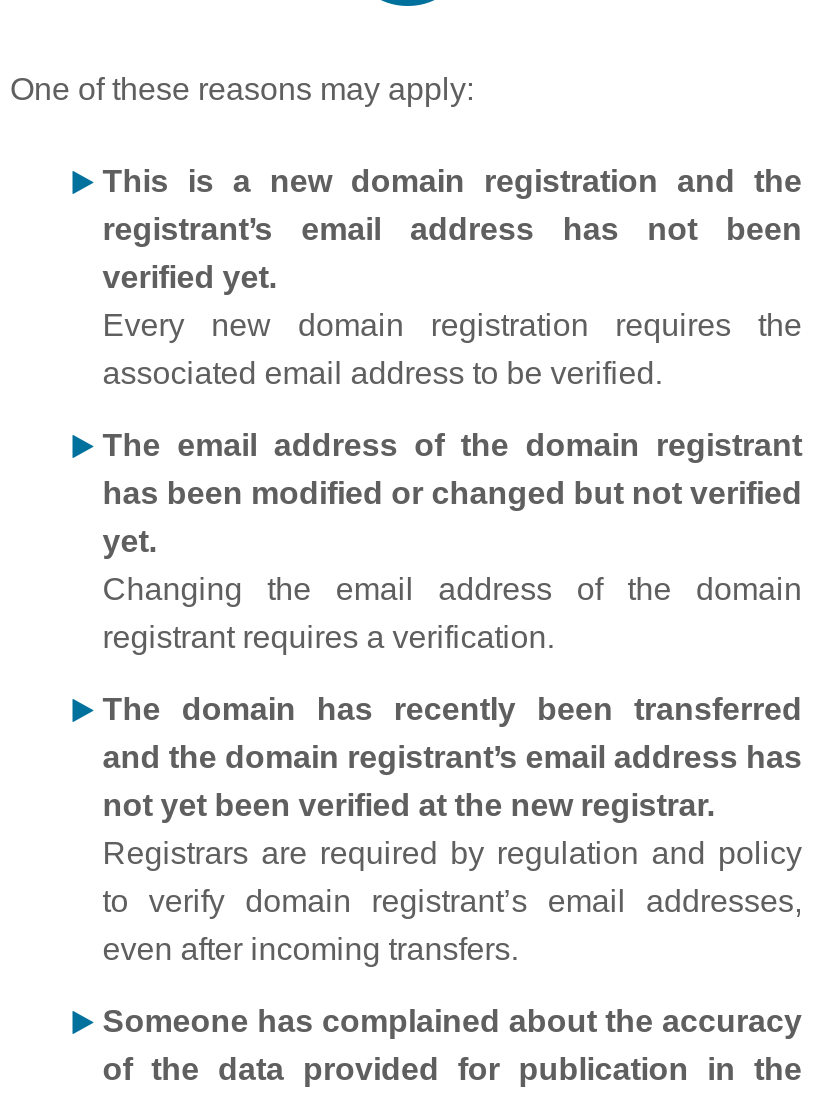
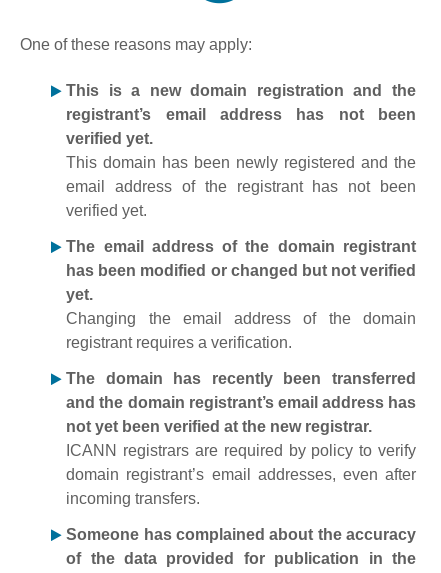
[103,308,802,390] Every new domain registration requires the | associated email address to be verified. -> [66,154,416,219] This domain has been newly registered and the | email address of the registrant has not been | verified yet.
[103,836,802,966] Registrars are required by regulation and policy | to verify domain registrant’s email addresses, | even after incoming transfers. -> [66,442,416,507] ICANN registrars are required by policy to verify | domain registrant’s email addresses, even after | incoming transfers.

